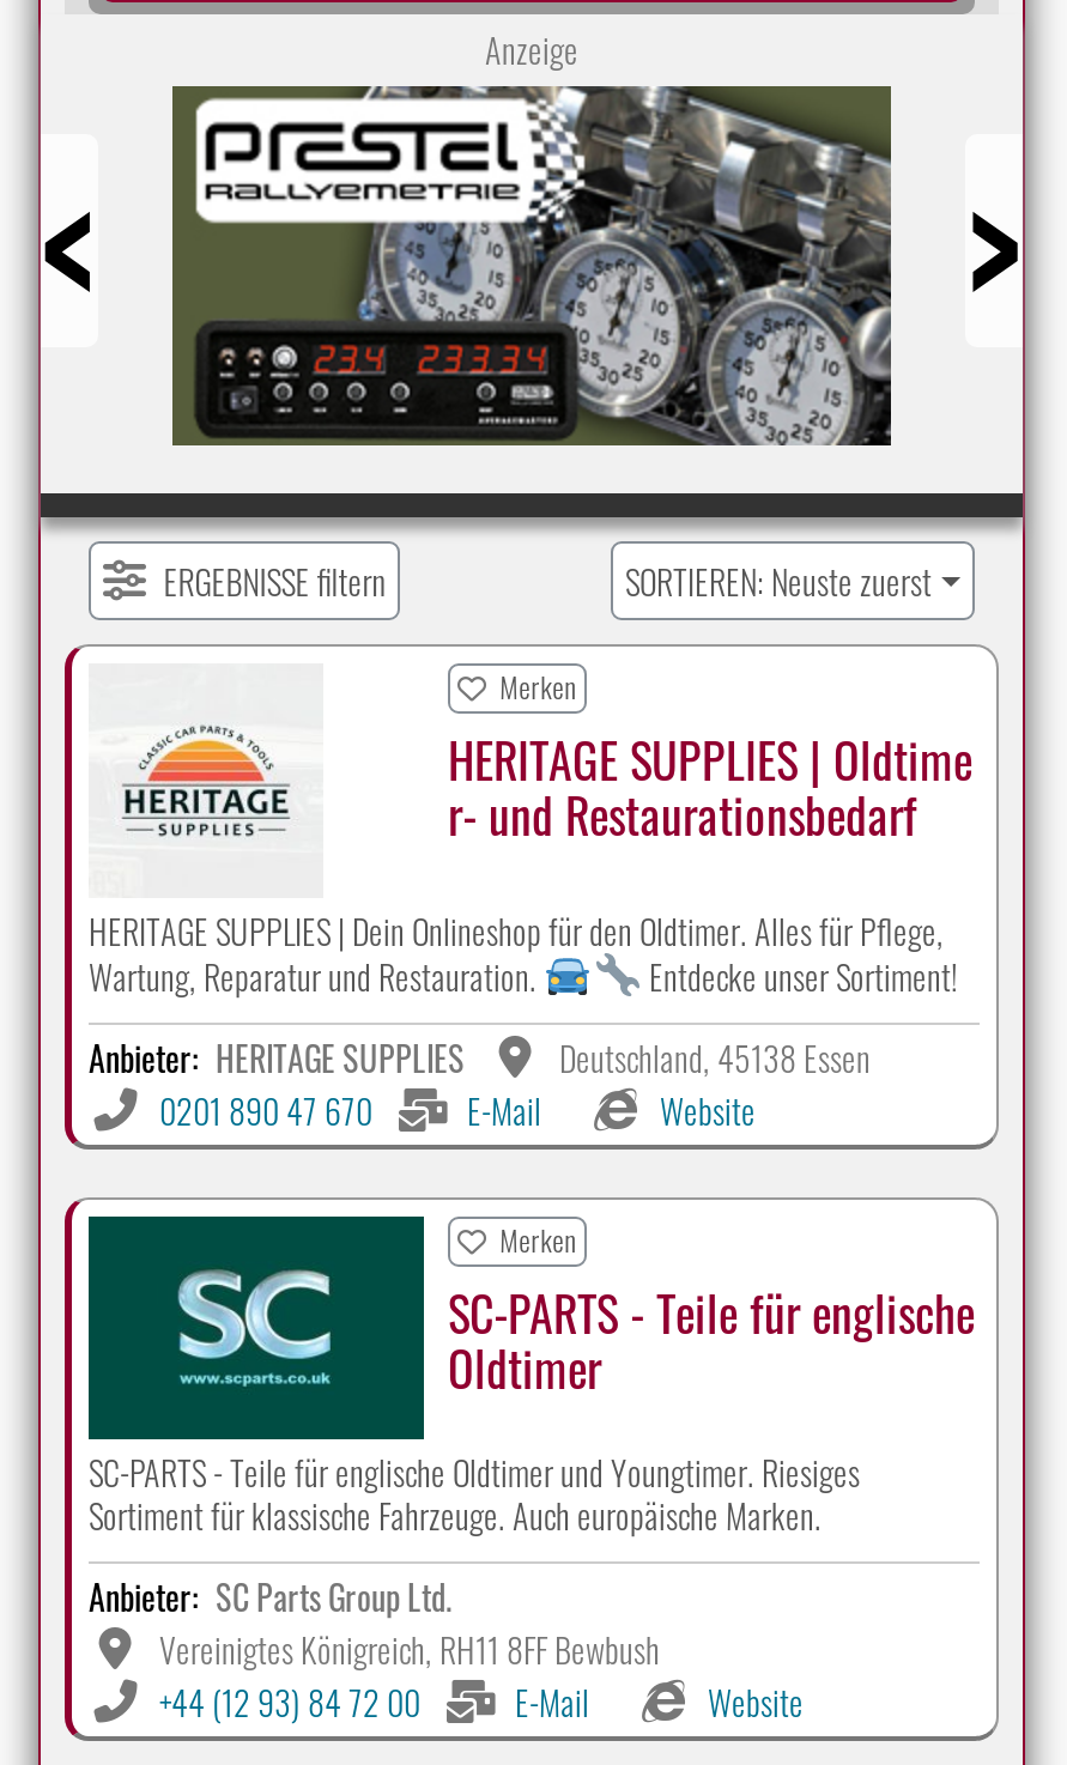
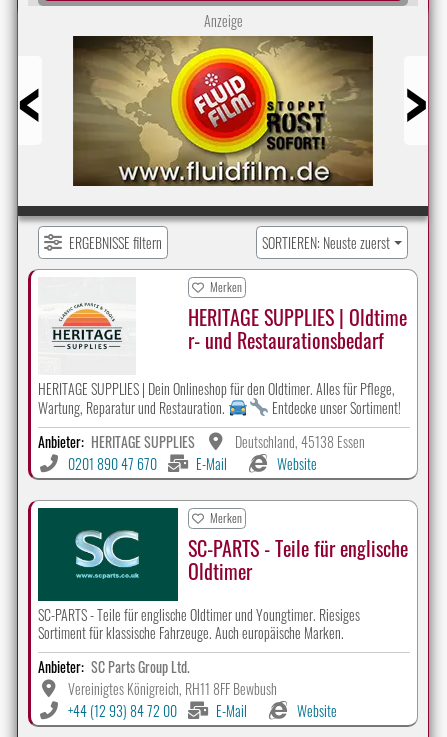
[172,84,893,445] [image] -> [74,35,374,186] [image]

